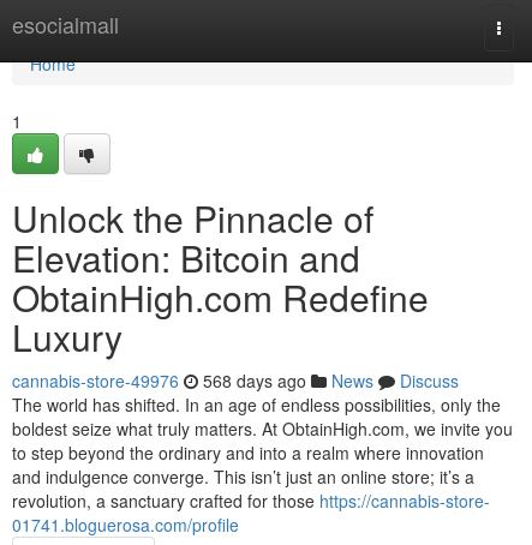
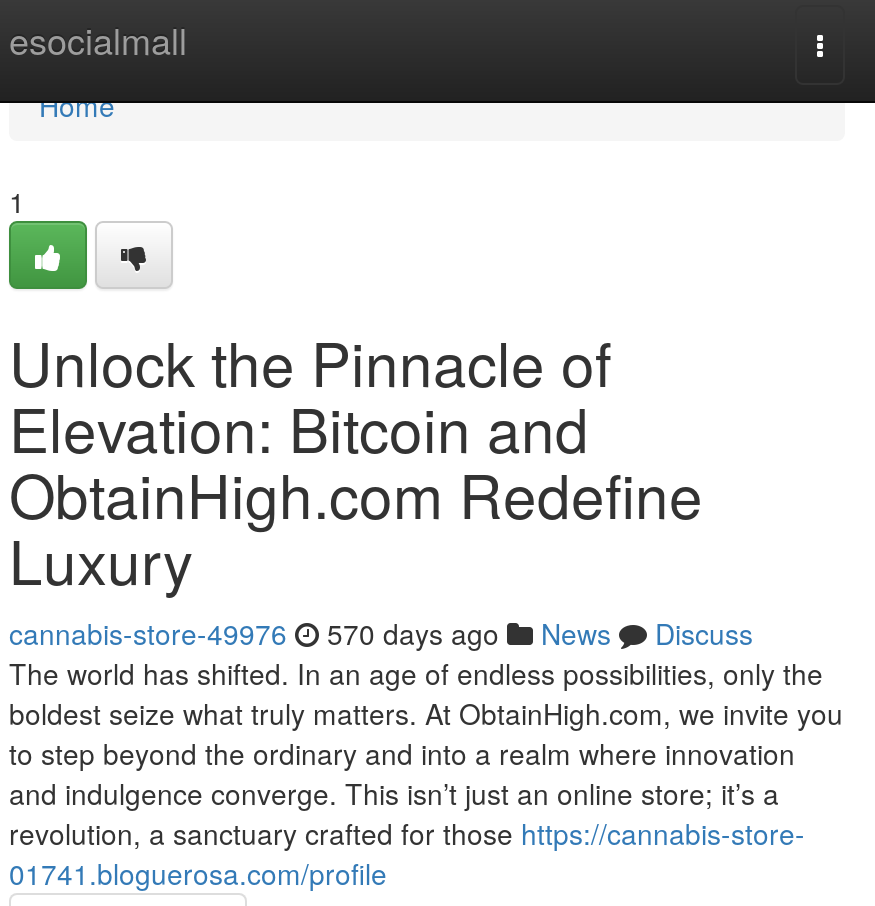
[12,369,459,393] cannabis-store-49976 568 days ago News Discuss -> [9,613,753,653] cannabis-store-49976 570 days ago News Discuss

